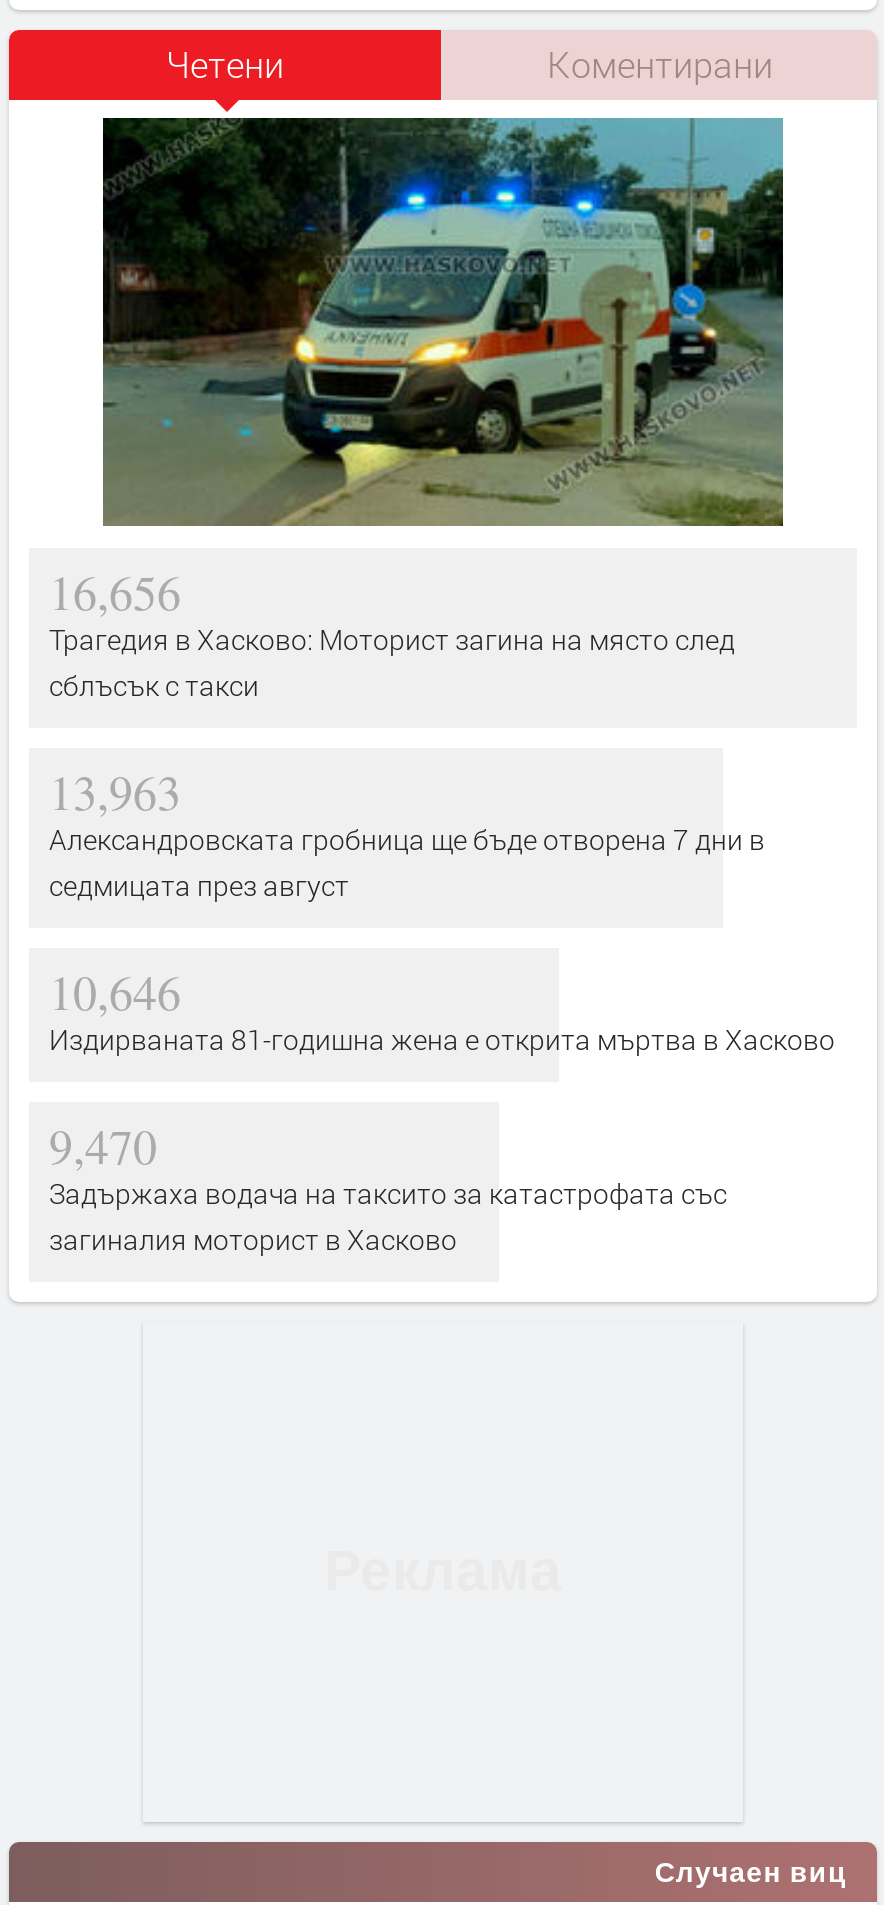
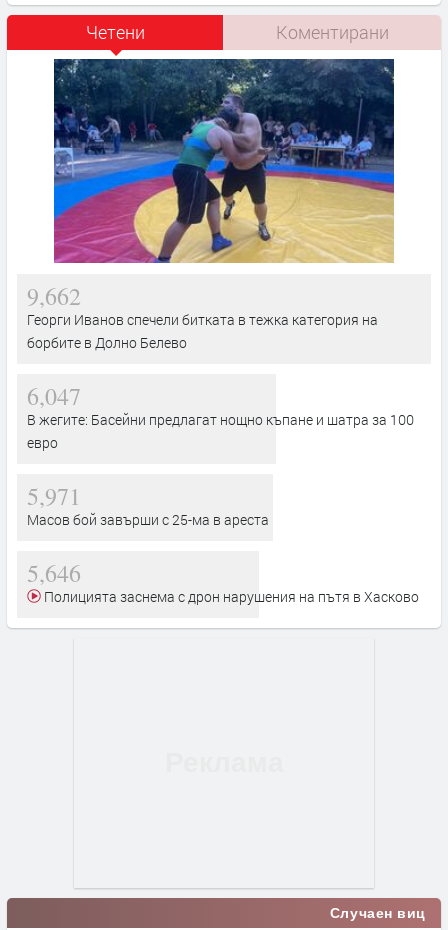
[49,116,783,704] [image] | 16,656 | Трагедия в Хасково: Моторист загина на място след | сблъсък с такси -> [27,58,395,352] [image] | 9,662 | Георги Иванов спечели битката в тежка категория на | борбите в Долно Белево
[49,760,765,904] 13,963 | Александровската гробница ще бъде отворена 7 дни в | седмицата през август -> [27,380,414,452] 6,047 | В жегите: Басейни предлагат нощно къпане и шатра за 100 | евро
[49,960,835,1058] 10,646 | Издирваната 81-годишна жена е открита мъртва в Хасково -> [27,480,269,529] 5,971 | Масов бой завърши с 25-ма в ареста
[49,1114,727,1258] 9,470 | Задържаха водача на таксито за катастрофата със | загиналия моторист в Хасково -> [27,557,419,606] 5,646 | Полицията заснема с дрон нарушения на пътя в Хасково

